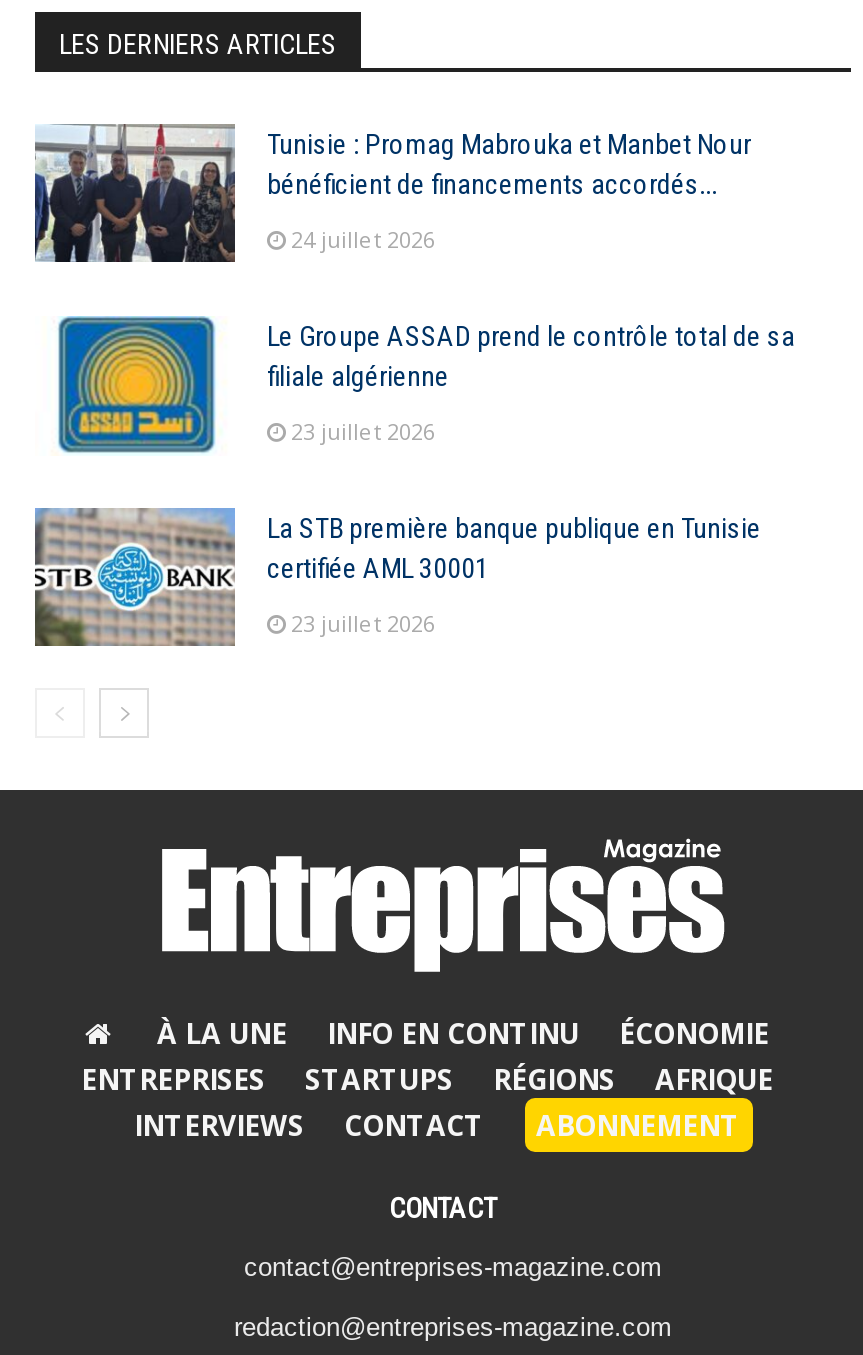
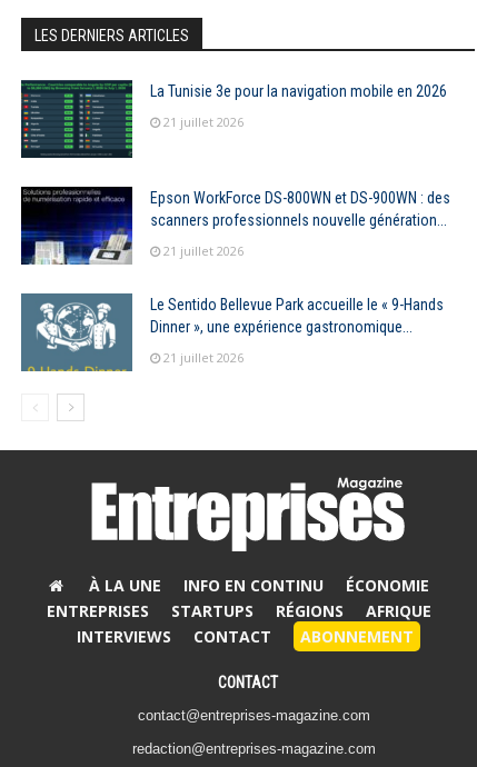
[33,122,751,264] [image] | Tunisie : Promag Mabrouka et Manbet Nour | bénéficient de financements accordés... -> [20,79,447,159] [image] | La Tunisie 3e pour la navigation mobile en 2026
[291,224,435,254] 24 juillet 2026 -> [163,113,244,130] 21 juillet 2026
[35,316,795,456] [image] | Le Groupe ASSAD prend le contrôle total de sa | filiale algérienne -> [20,186,450,266] [image] | Epson WorkForce DS-800WN et DS-900WN : des | scanners professionnels nouvelle génération...
[291,416,435,446] 23 juillet 2026 -> [163,242,244,259] 21 juillet 2026
[35,508,761,646] [image] | La STB première banque publique en Tunisie | certifiée AML 30001 -> [21,293,444,371] [image] | Le Sentido Bellevue Park accueille le « 9-Hands | Dinner », une expérience gastronomique...
[291,608,435,638] 23 juillet 2026 -> [163,349,244,366] 21 juillet 2026

